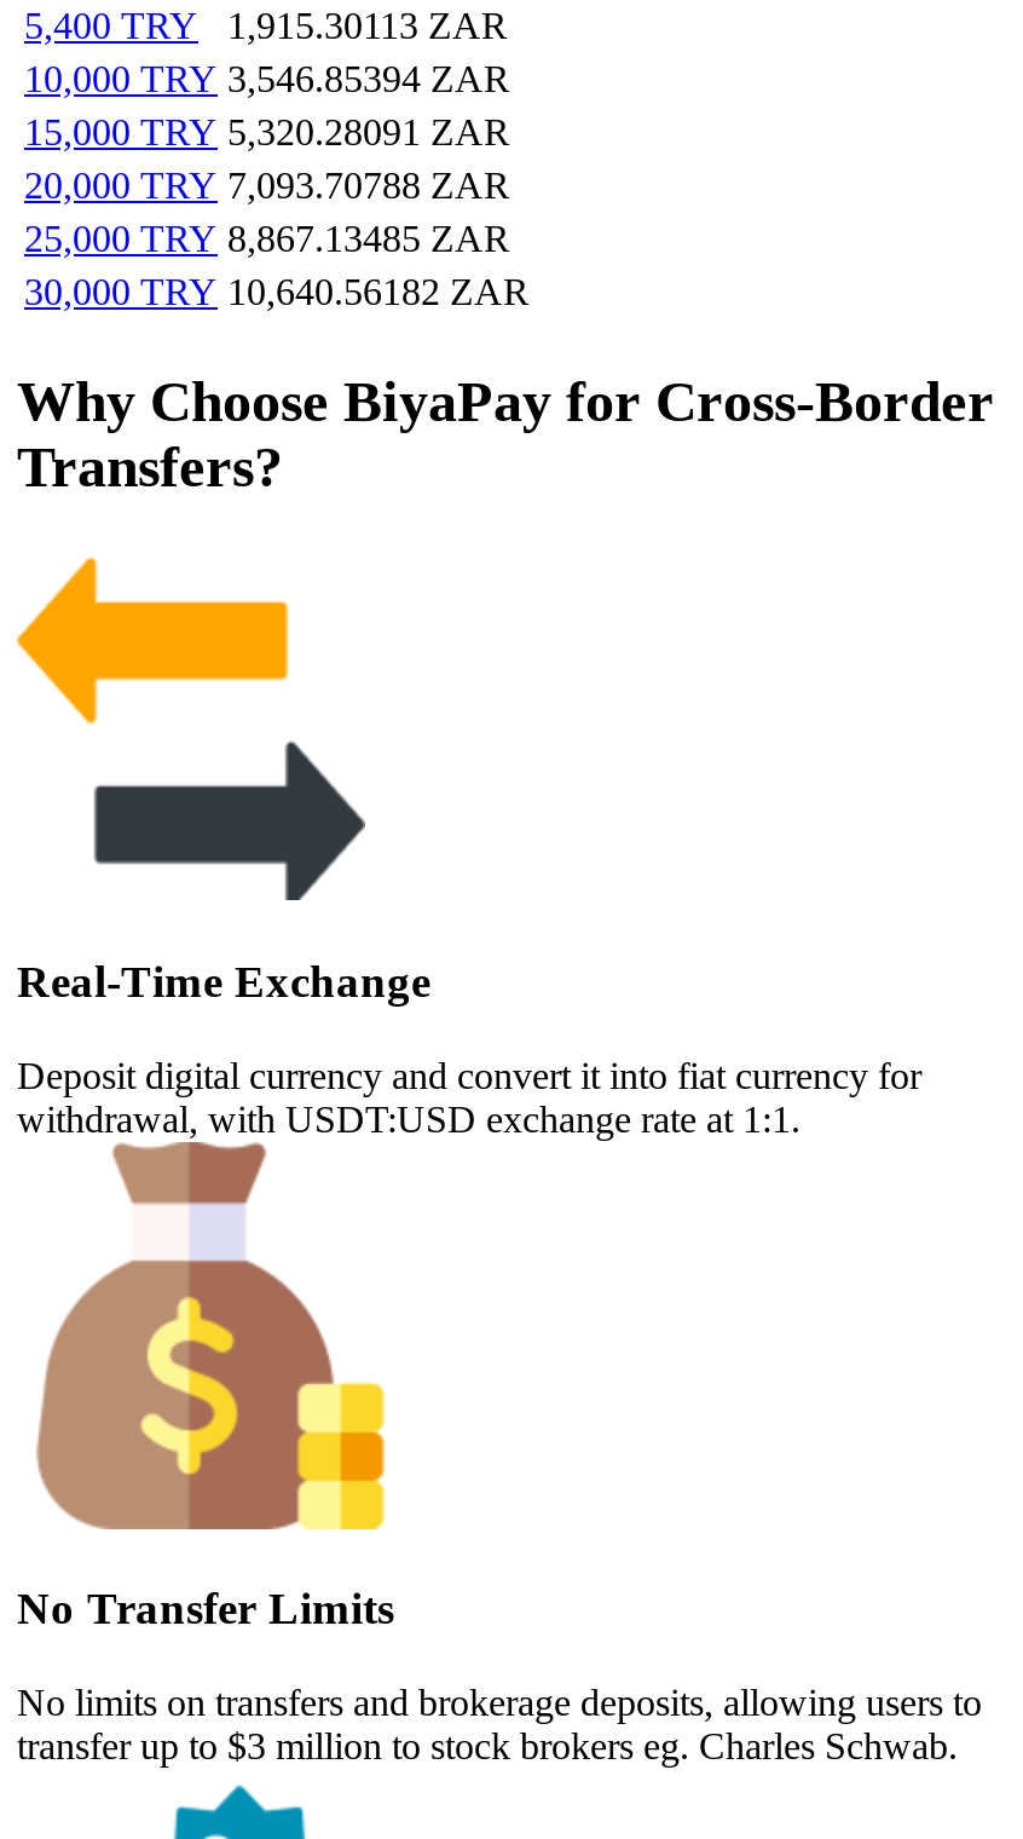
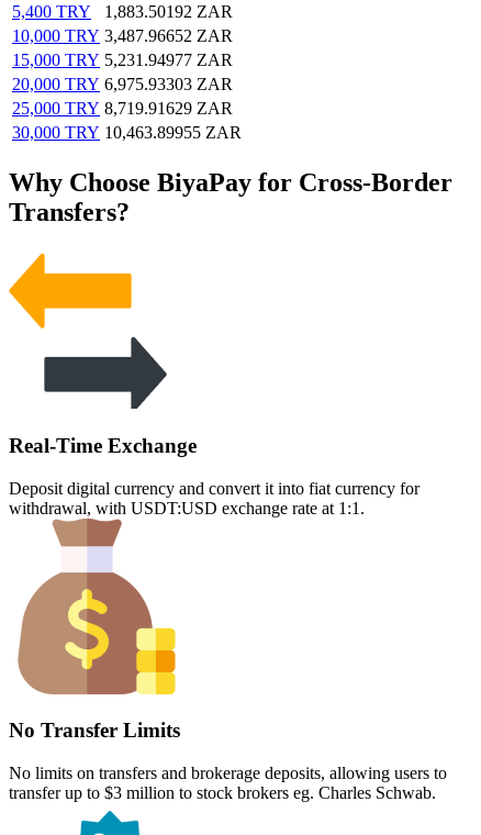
[24,6,508,47] 5,400 TRY 1,915.30113 ZAR -> [12,3,233,21] 5,400 TRY 1,883.50192 ZAR
[24,59,510,100] 10,000 TRY 3,546.85394 ZAR -> [12,27,233,46] 10,000 TRY 3,487.96652 ZAR
[24,113,510,154] 15,000 TRY 5,320.28091 ZAR -> [12,51,233,70] 15,000 TRY 5,231.94977 ZAR
[24,166,510,207] 20,000 TRY 7,093.70788 ZAR -> [12,75,233,94] 20,000 TRY 6,975.93303 ZAR
[24,219,510,260] 25,000 TRY 8,867.13485 ZAR -> [12,99,233,118] 25,000 TRY 8,719.91629 ZAR
[24,272,530,313] 30,000 TRY 10,640.56182 ZAR -> [12,124,242,142] 30,000 TRY 10,463.89955 ZAR

